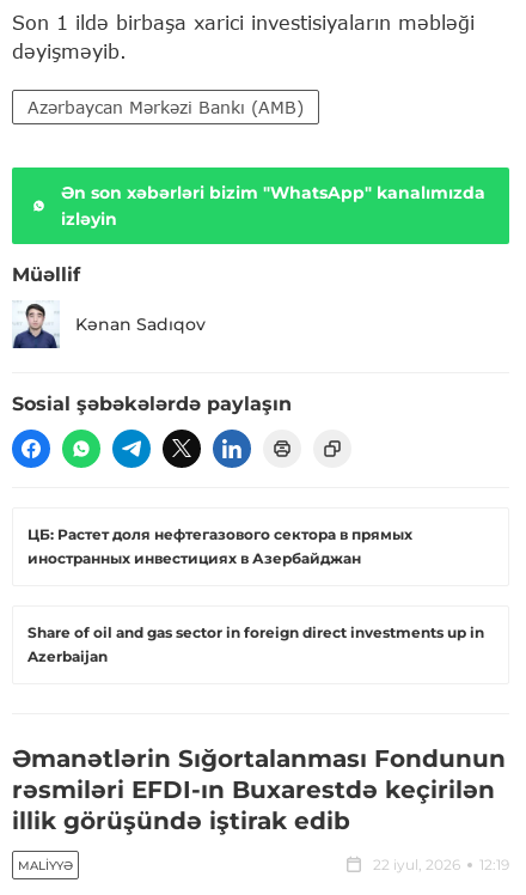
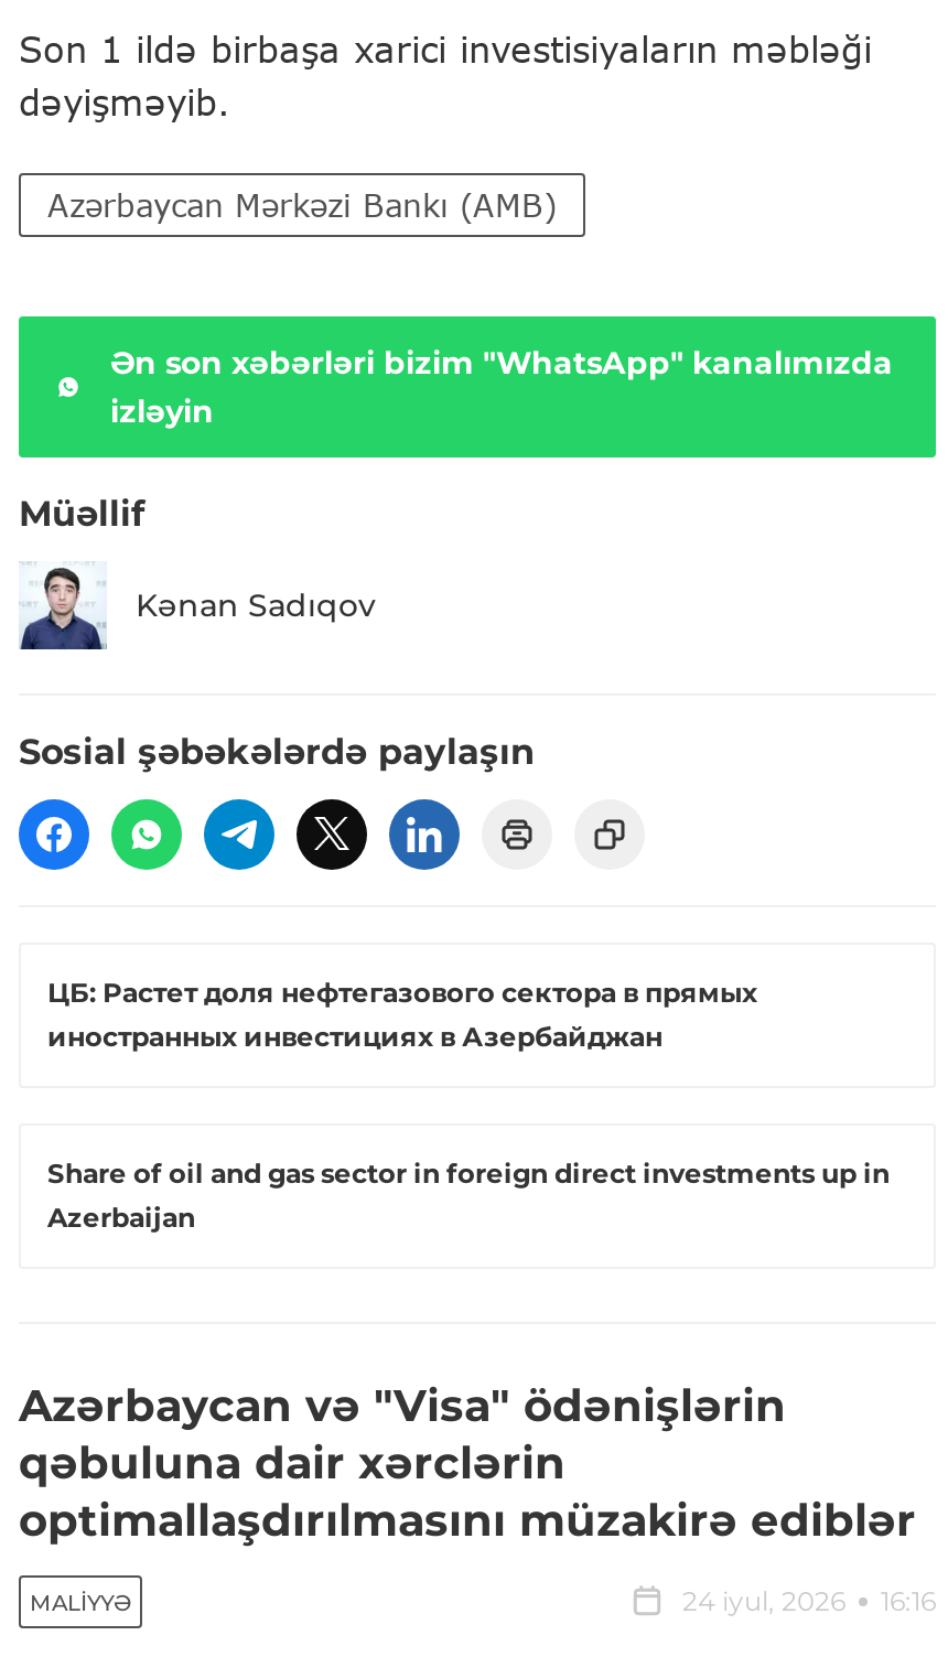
[12,745,506,836] Əmanətlərin Sığortalanması Fondunun | rəsmiləri EFDI-ın Buxarestdə keçirilən | illik görüşündə iştirak edib -> [19,1380,916,1548] Azərbaycan və "Visa" ödənişlərin | qəbuluna dair xərclərin | optimallaşdırılmasını müzakirə ediblər
[373,856,509,874] 22 iyul, 2026 | 12:19 -> [682,1585,936,1618] 24 iyul, 2026 | 16:16

